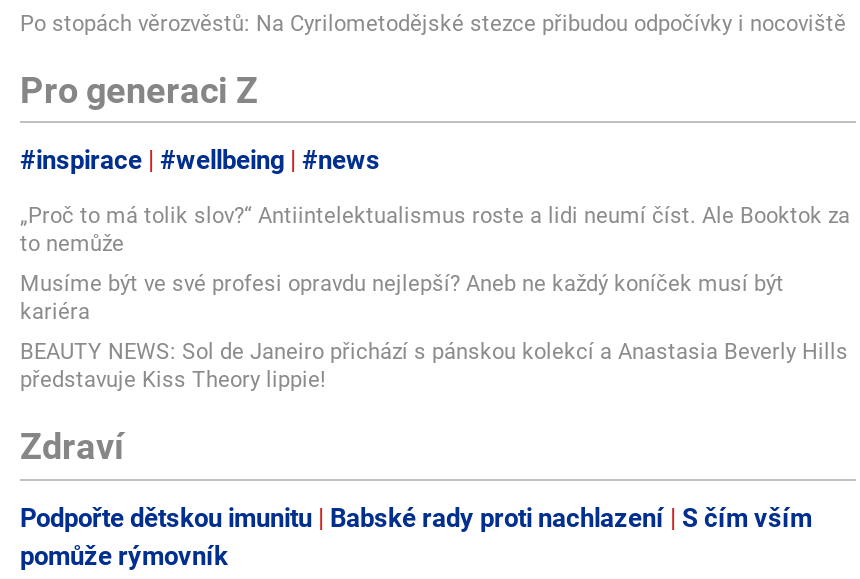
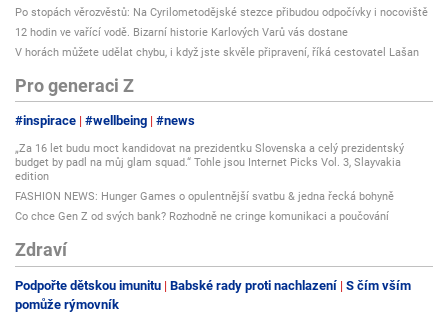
none -> [15,26,419,59] 12 hodin ve vařící vodě. Bizarní historie Karlových Varů vás dostane | V horách můžete udělat chybu, i když jste skvěle připravení, říká cestovatel Lašan
[20,203,850,257] „Proč to má tolik slov?“ Antiintelektualismus roste a lidi neumí číst. Ale Booktok za | to nemůže -> [15,142,404,183] „Za 16 let budu moct kandidovat na prezidentku Slovenska a celý prezidentský | budget by padl na můj glam squad.“ Tohle jsou Internet Picks Vol. 3, Slayvakia | edition
[20,271,784,325] Musíme být ve své profesi opravdu nejlepší? Aneb ne každý koníček musí být | kariéra -> [15,190,394,203] FASHION NEWS: Hunger Games o opulentnější svatbu & jedna řecká bohyně
[20,339,848,393] BEAUTY NEWS: Sol de Janeiro přichází s pánskou kolekcí a Anastasia Beverly Hills | představuje Kiss Theory lippie! -> [15,210,389,223] Co chce Gen Z od svých bank? Rozhodně ne cringe komunikaci a poučování

